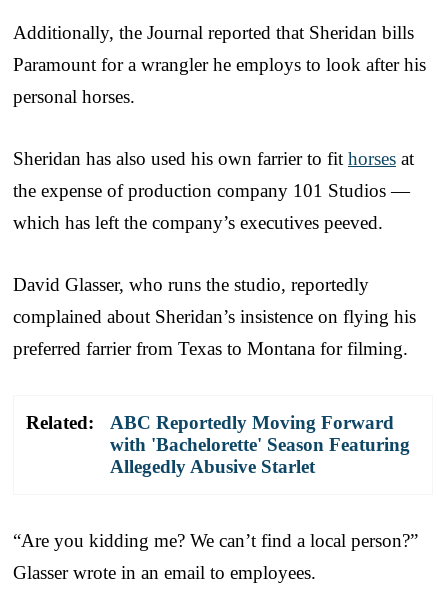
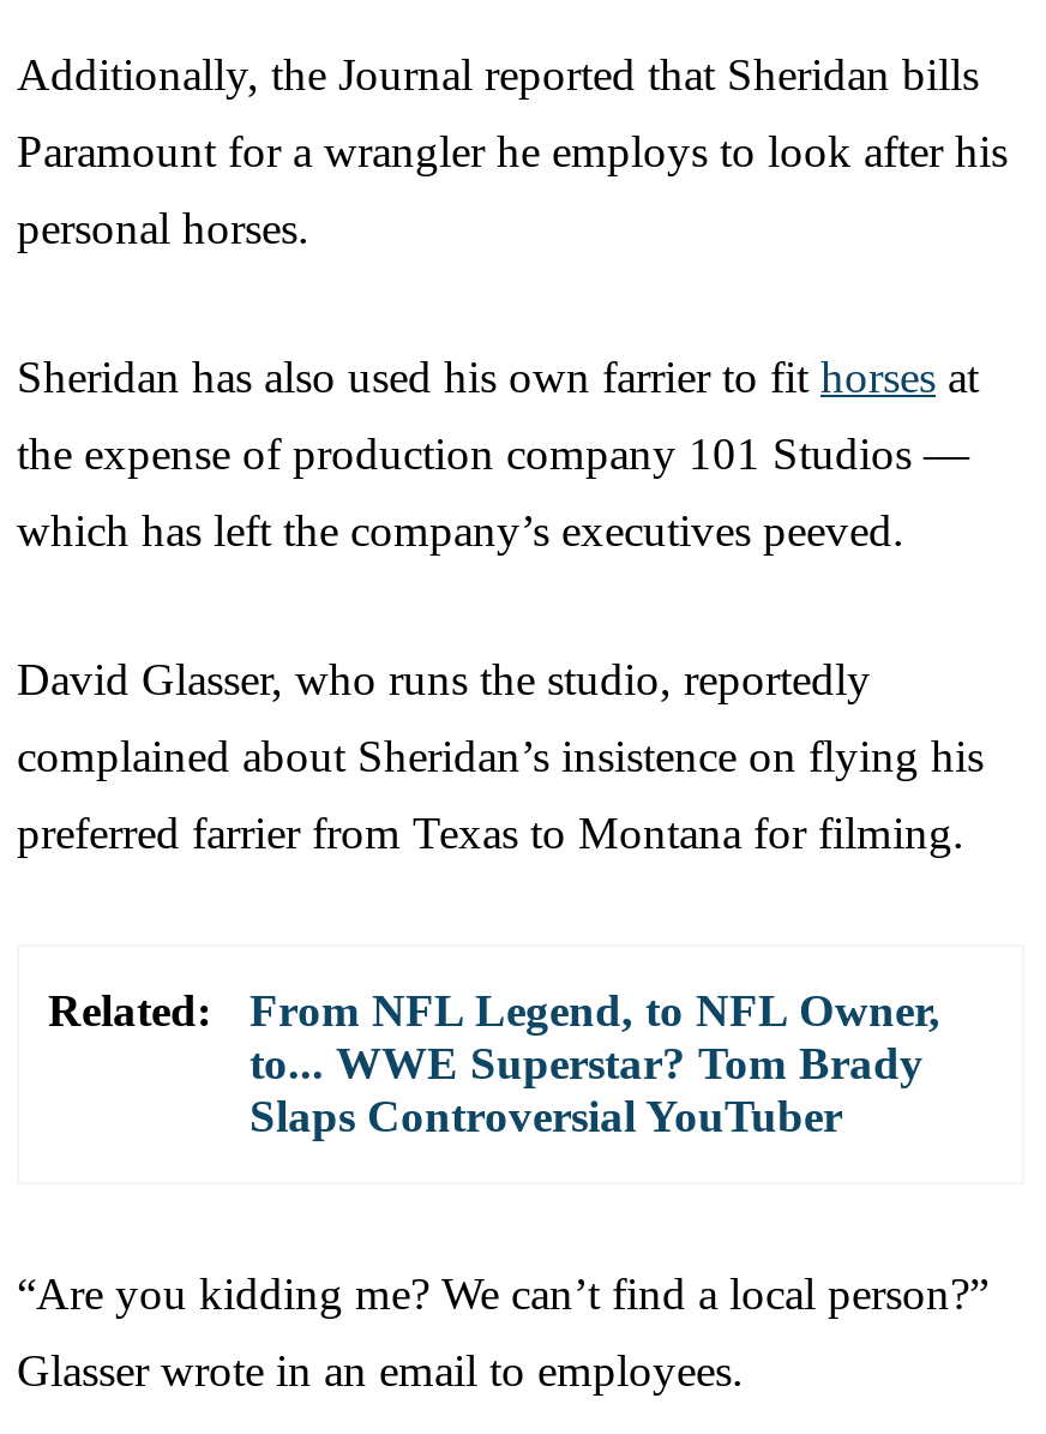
[110,412,410,477] ABC Reportedly Moving Forward | with 'Bachelorette' Season Featuring | Allegedly Abusive Starlet -> [250,984,940,1140] From NFL Legend, to NFL Owner, | to... WWE Superstar? Tom Brady | Slaps Controversial YouTuber

